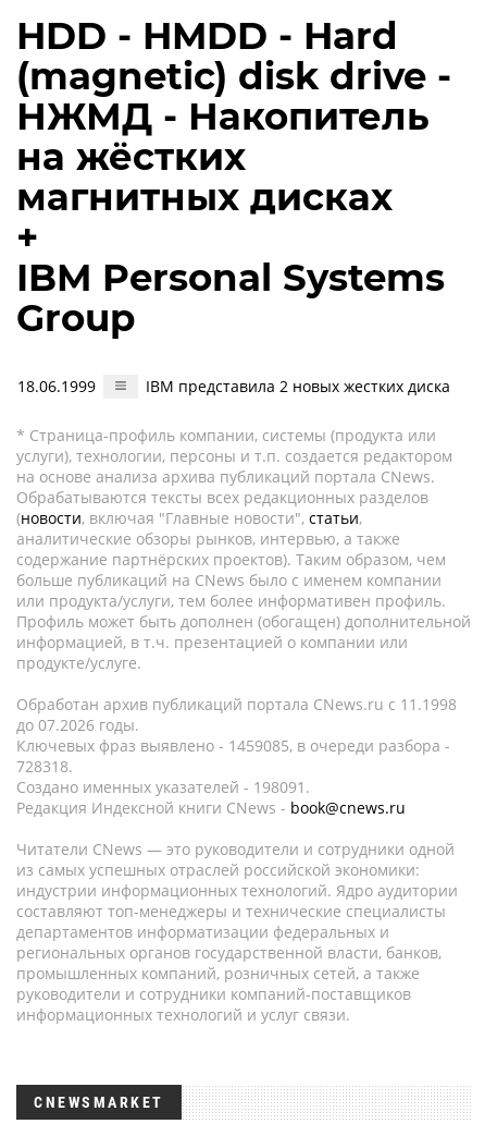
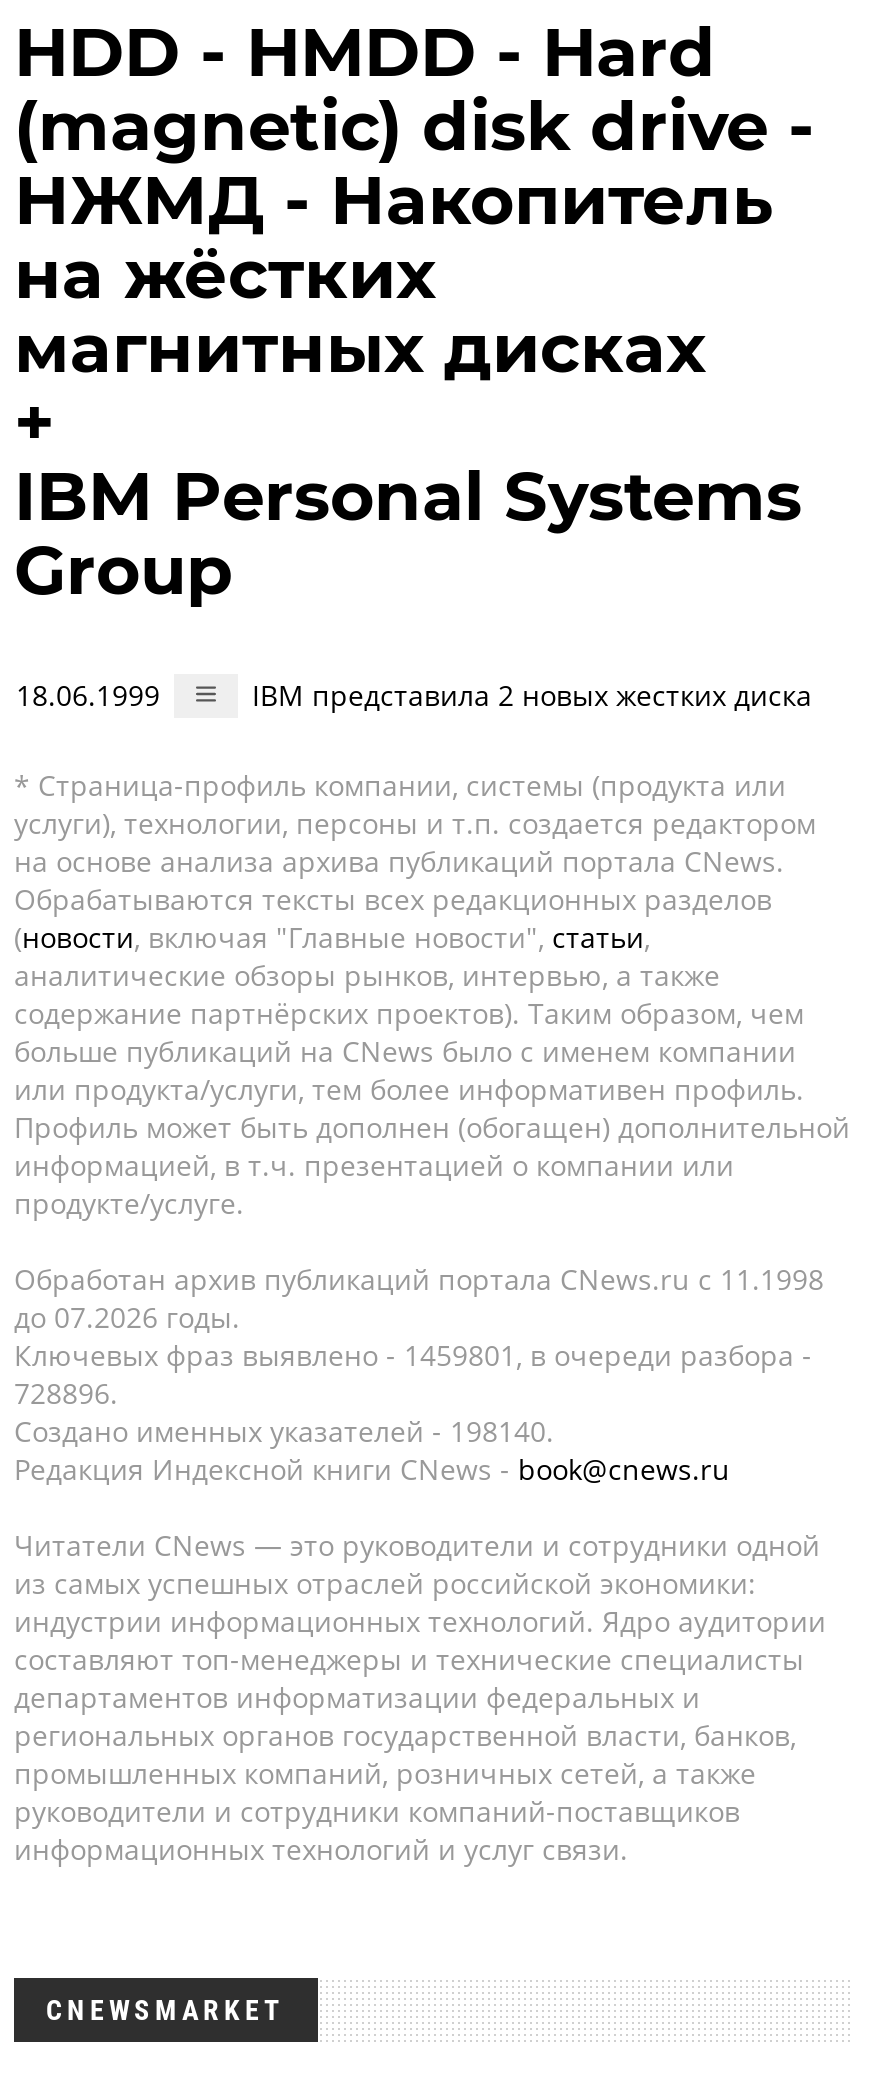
[16,735,450,756] Ключевых фраз выявлено - 1459085, в очереди разбора - -> [14,1336,812,1374] Ключевых фраз выявлено - 1459801, в очереди разбора -
[16,756,73,777] 728318. -> [14,1374,118,1412] 728896.
[16,777,310,797] Создано именных указателей - 198091. -> [14,1412,554,1450] Создано именных указателей - 198140.

